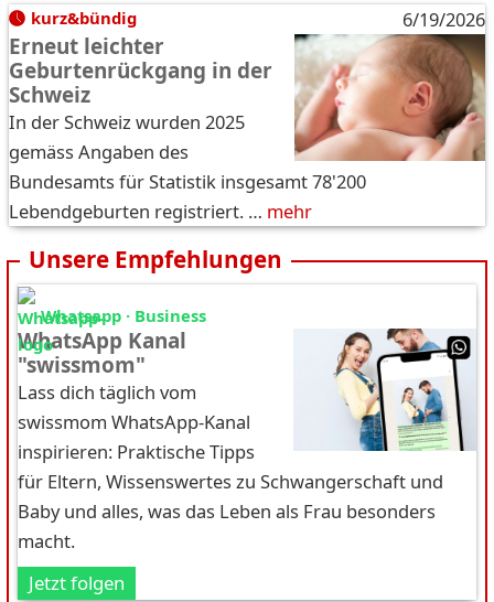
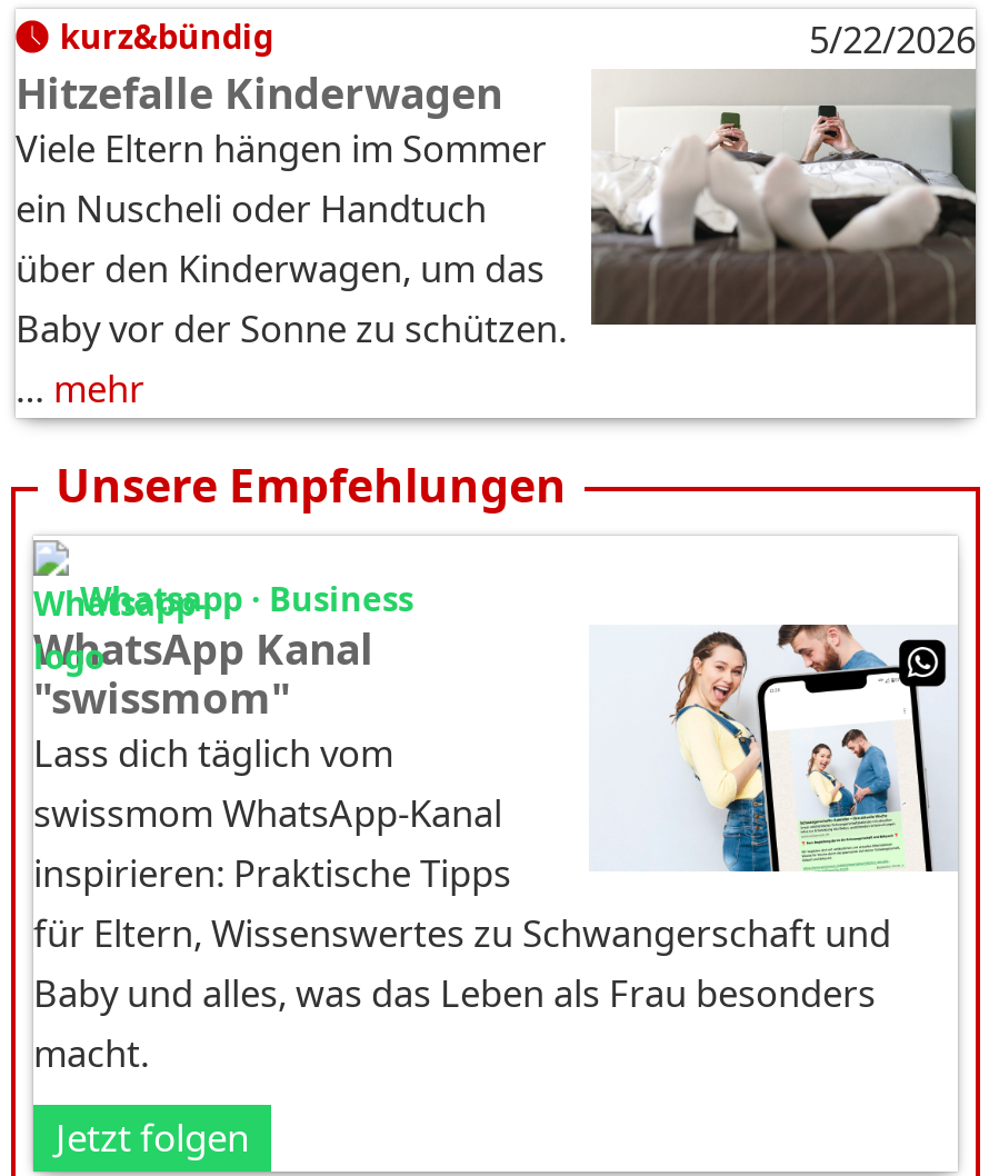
[9,7,486,224] [image] | 6/19/2026 | Erneut leichter | Geburtenrückgang in der | Schweiz | In der Schweiz wurden 2025 | gemäss Angaben des | Bundesamts für Statistik insgesamt 78'200 | Lebendgeburten registriert. … mehr -> [16,13,978,413] [image] | 5/22/2026 | Hitzefalle Kinderwagen | Viele Eltern hängen im Sommer | ein Nuscheli oder Handtuch | über den Kinderwagen, um das | Baby vor der Sonne zu schützen. | … mehr

